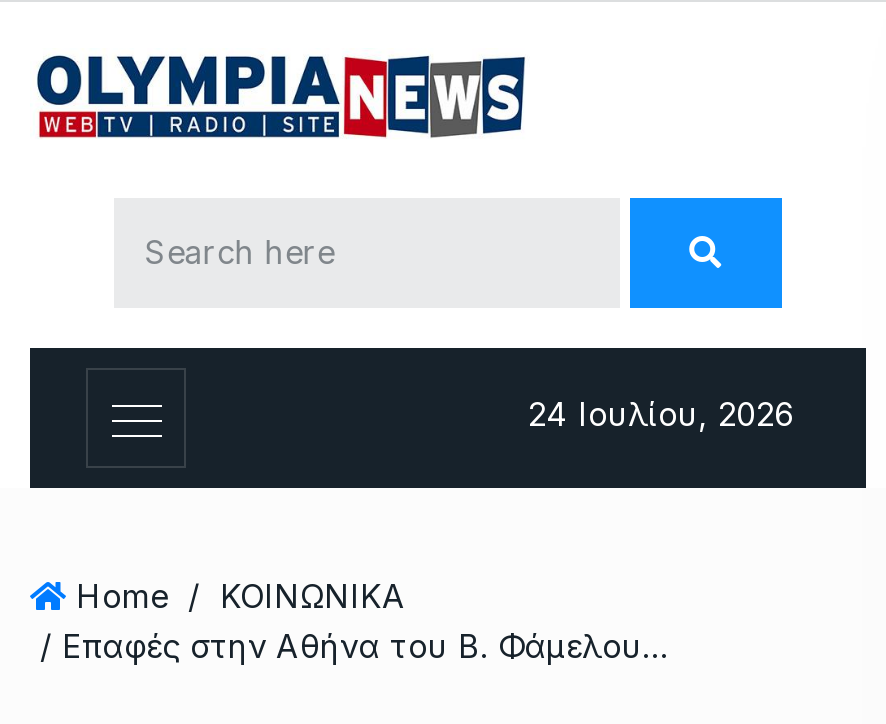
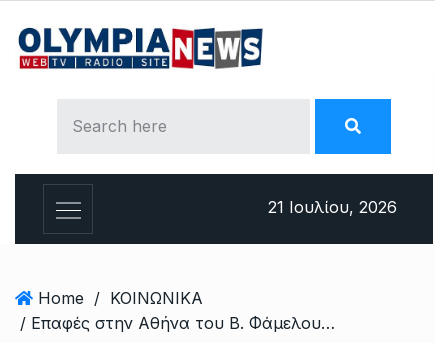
[528,394,794,434] 24 Ιουλίου, 2026 -> [268,197,397,217] 21 Ιουλίου, 2026

